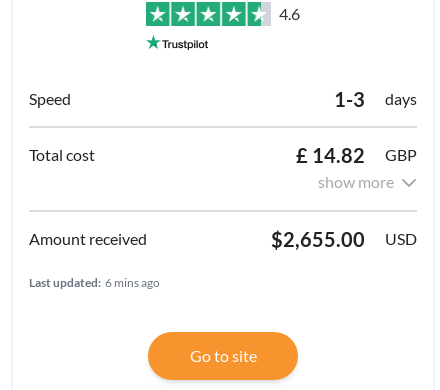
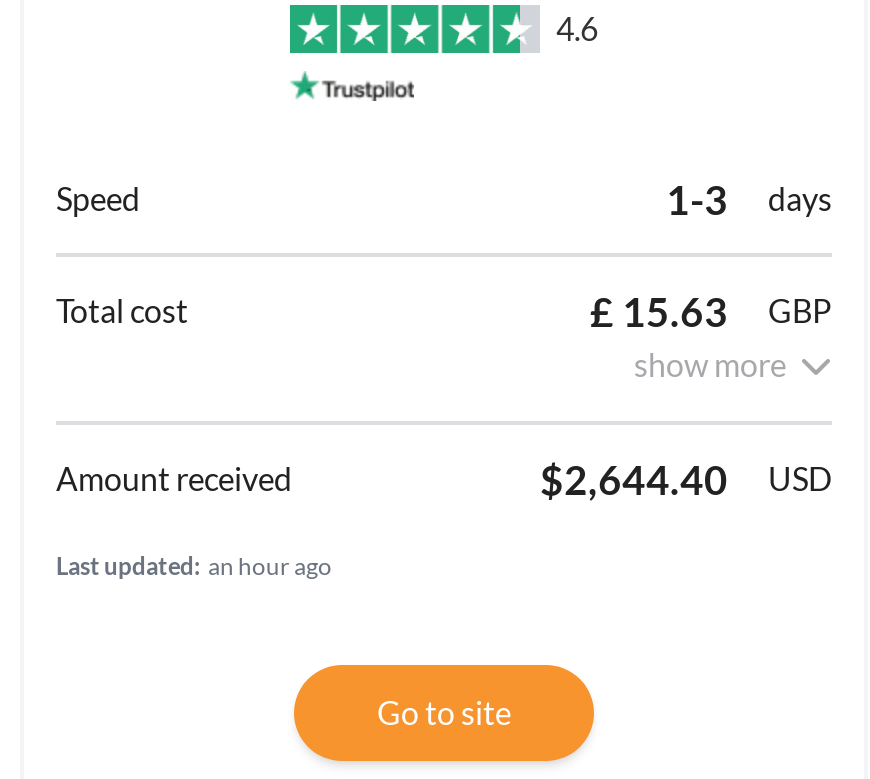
[296,143,417,167] £ 14.82 GBP -> [590,287,832,335] £ 15.63 GBP
[271,227,417,251] $2,655.00 USD -> [540,455,832,503] $2,644.40 USD
[29,275,160,290] Last updated: 6 mins ago -> [56,551,332,581] Last updated: an hour ago

